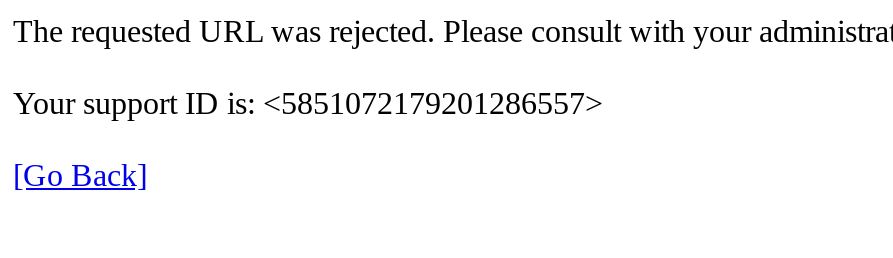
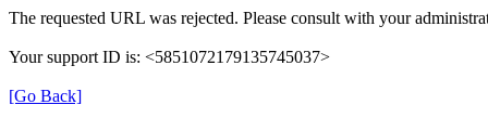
[13,86,603,120] Your support ID is: <5851072179201286557> -> [9,48,330,66] Your support ID is: <5851072179135745037>

